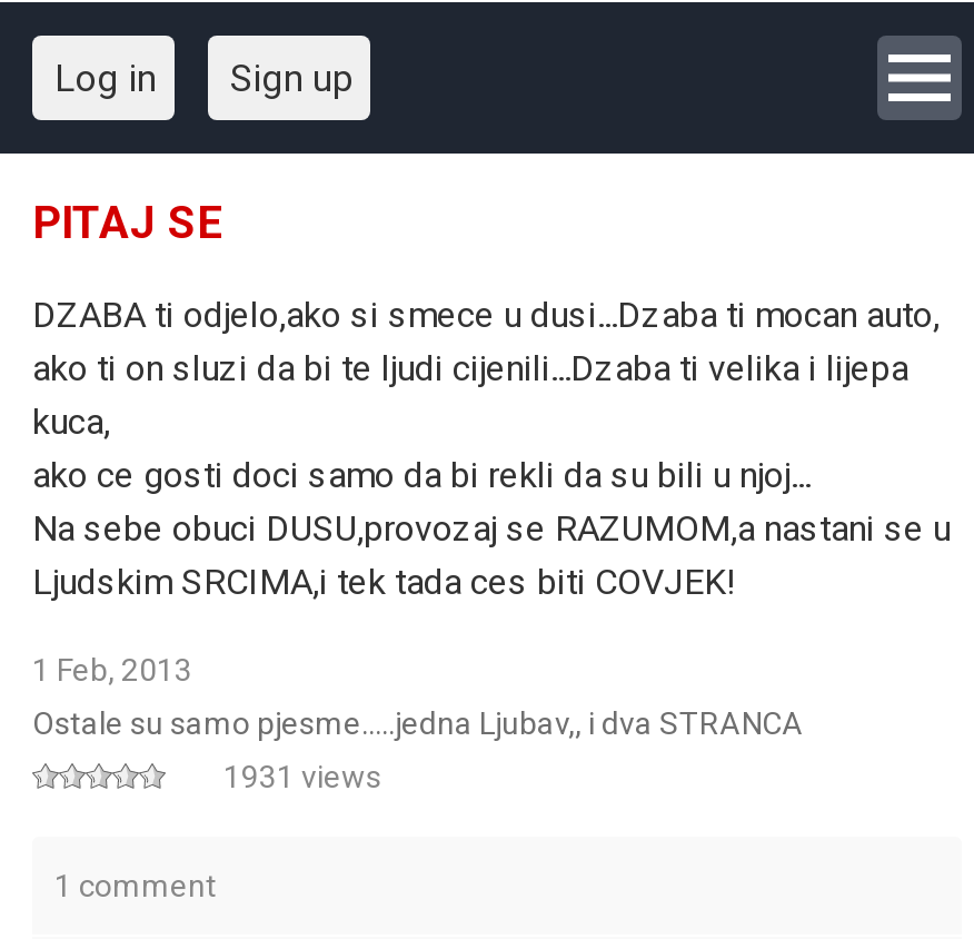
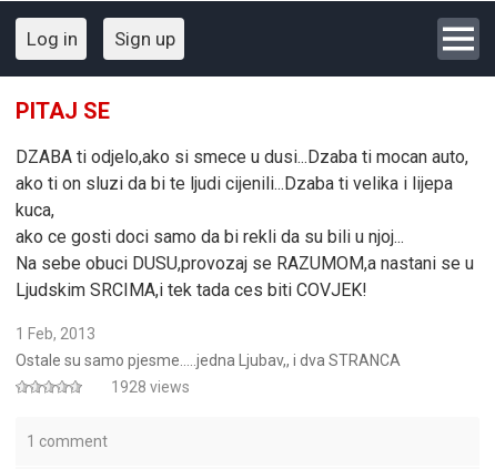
[223,759,381,794] 1931 views -> [111,378,190,396] 1928 views

